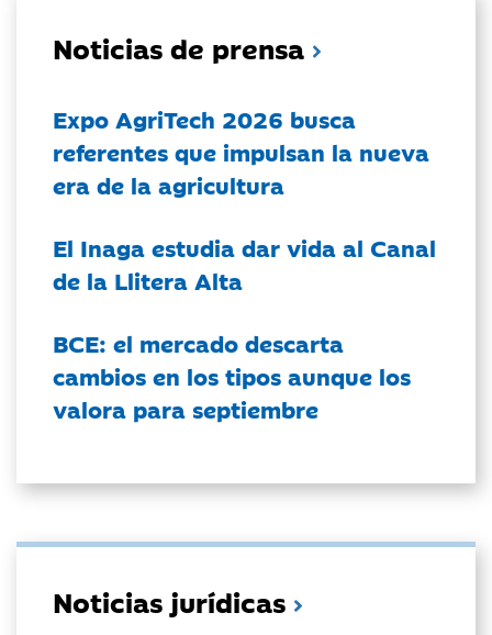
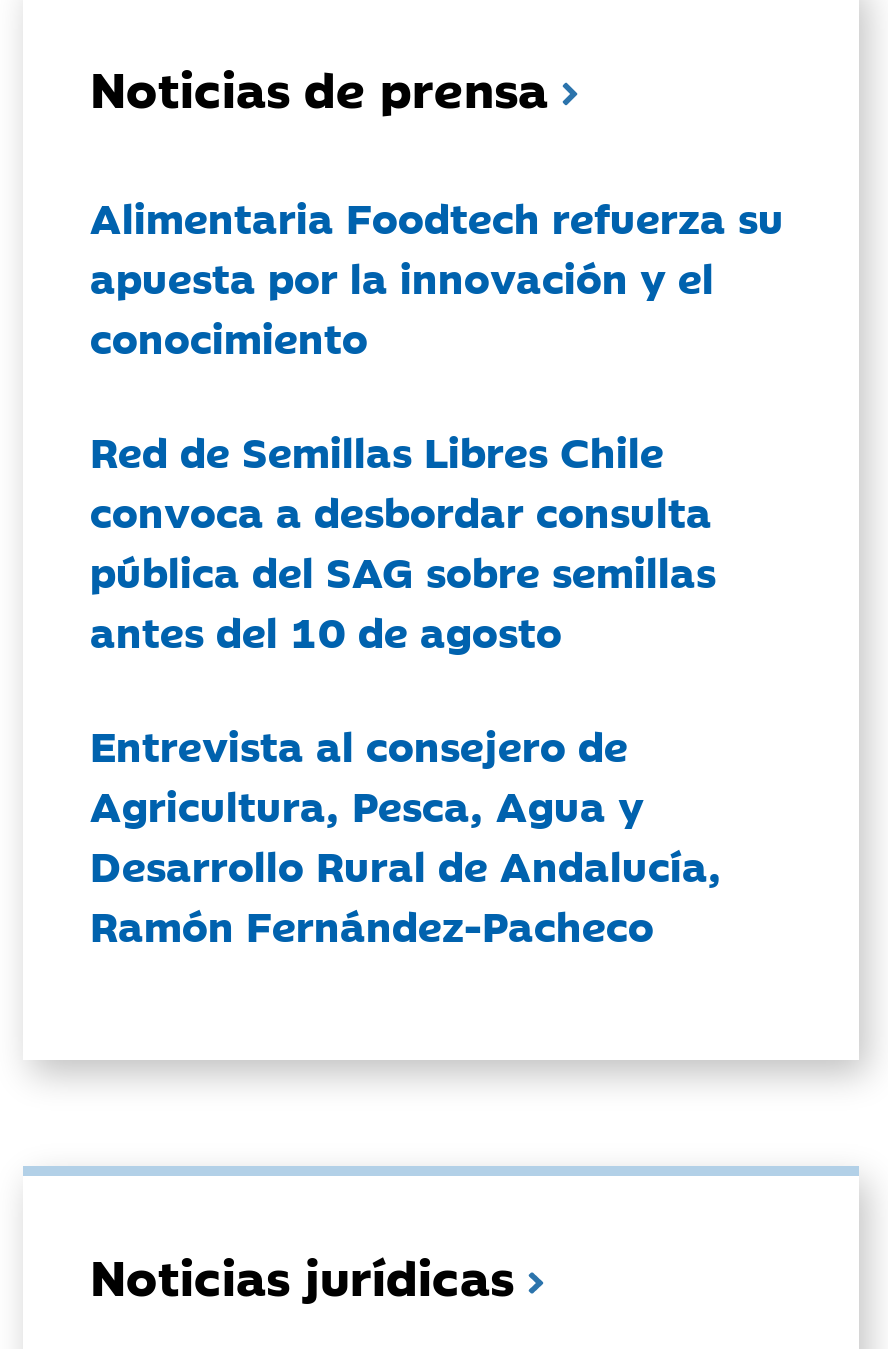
[53,102,430,201] Expo AgriTech 2026 busca | referentes que impulsan la nueva | era de la agricultura -> [90,186,784,366] Alimentaria Foodtech refuerza su | apuesta por la innovación y el | conocimiento
[53,231,436,297] El Inaga estudia dar vida al Canal | de la Llitera Alta -> [90,420,716,660] Red de Semillas Libres Chile | convoca a desbordar consulta | pública del SAG sobre semillas | antes del 10 de agosto
[53,326,411,425] BCE: el mercado descarta | cambios en los tipos aunque los | valora para septiembre -> [90,713,722,953] Entrevista al consejero de | Agricultura, Pesca, Agua y | Desarrollo Rural de Andalucía, | Ramón Fernández-Pacheco

